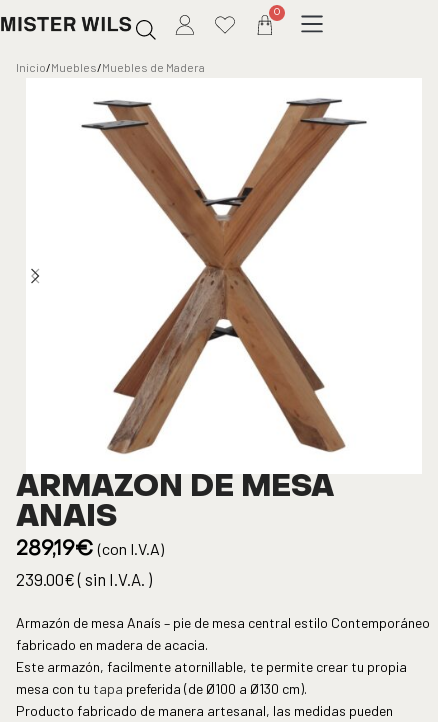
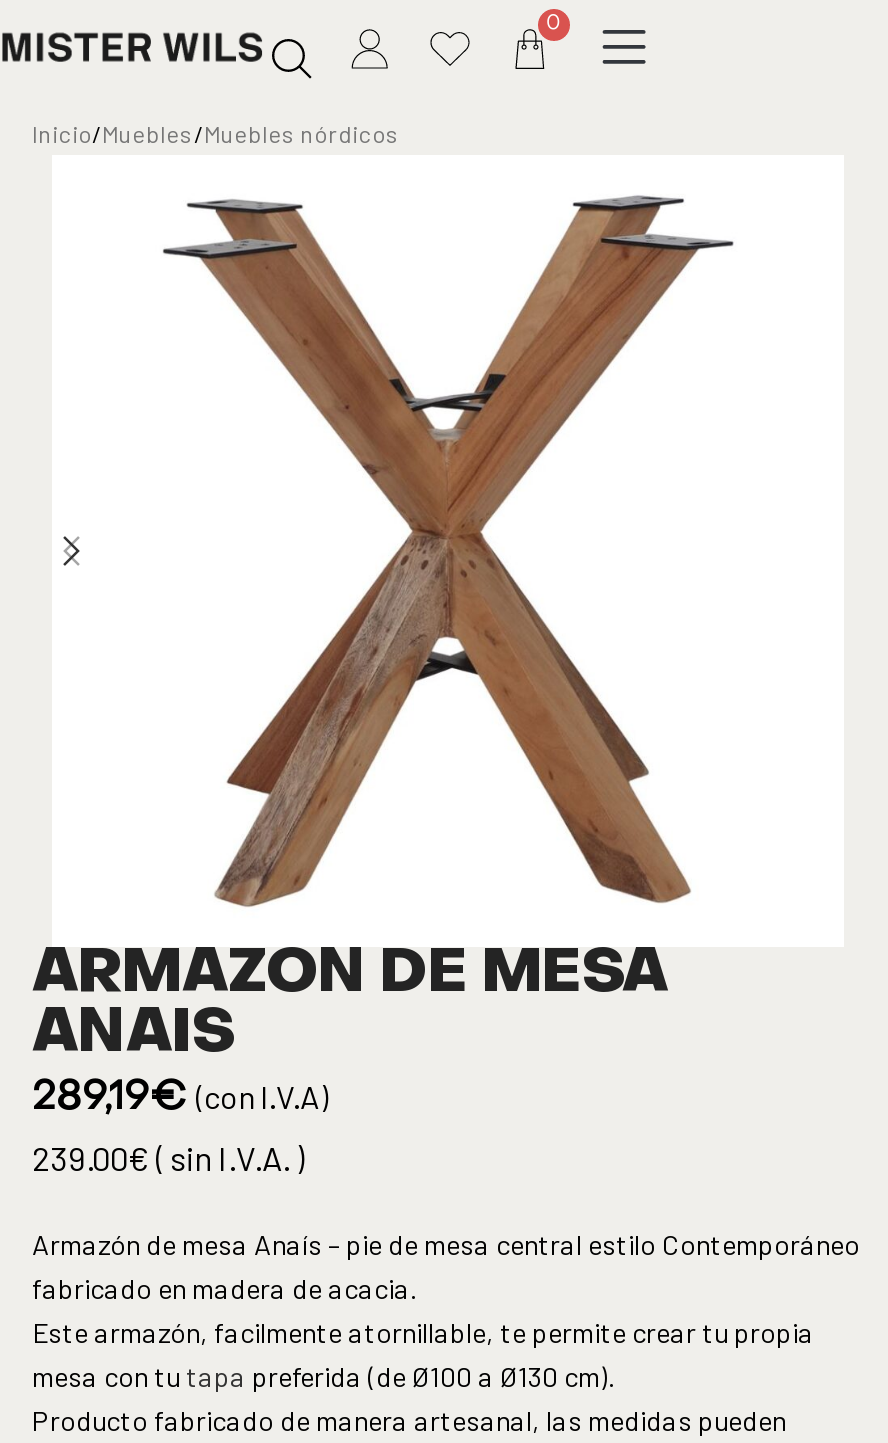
[16,60,205,74] Inicio/Muebles /Muebles de Madera -> [32,119,400,147] Inicio/Muebles /Muebles nórdicos

